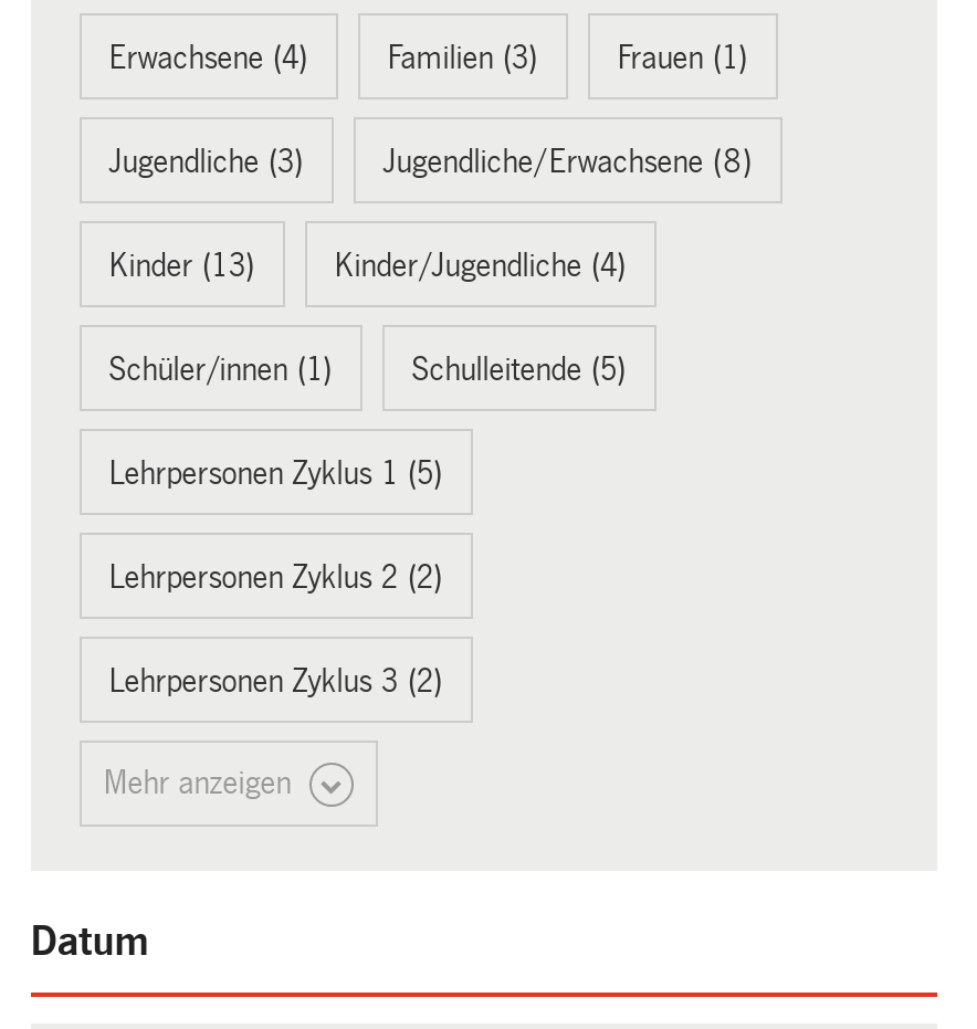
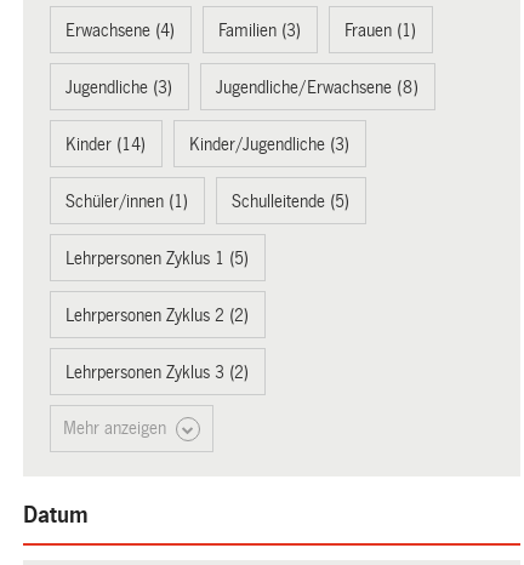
[109,247,255,283] Kinder (13) -> [66,134,146,154] Kinder (14)
[334,247,626,283] Kinder/Jugendliche (4) -> [189,134,350,154] Kinder/Jugendliche (3)

